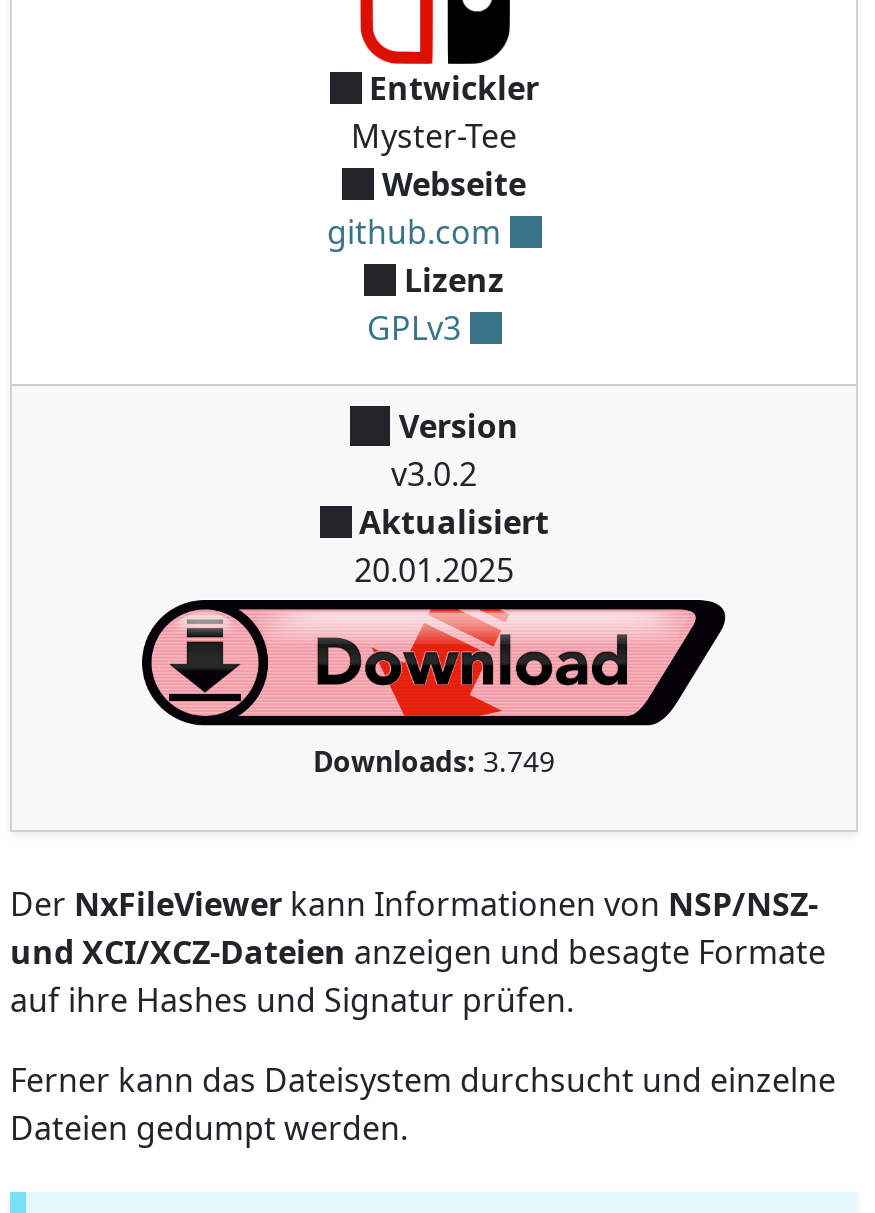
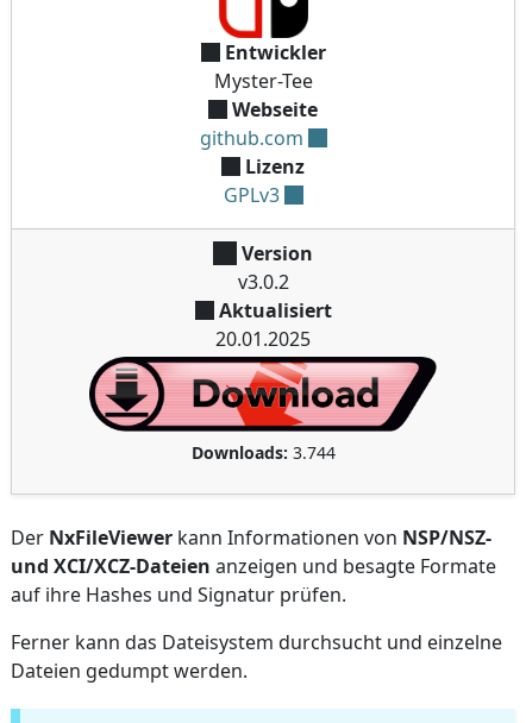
[313,742,555,780] Downloads: 3.749 -> [191,441,335,464] Downloads: 3.744

